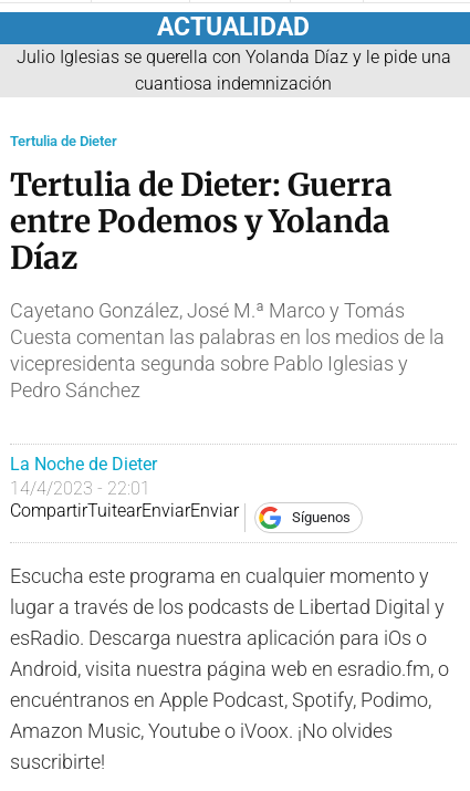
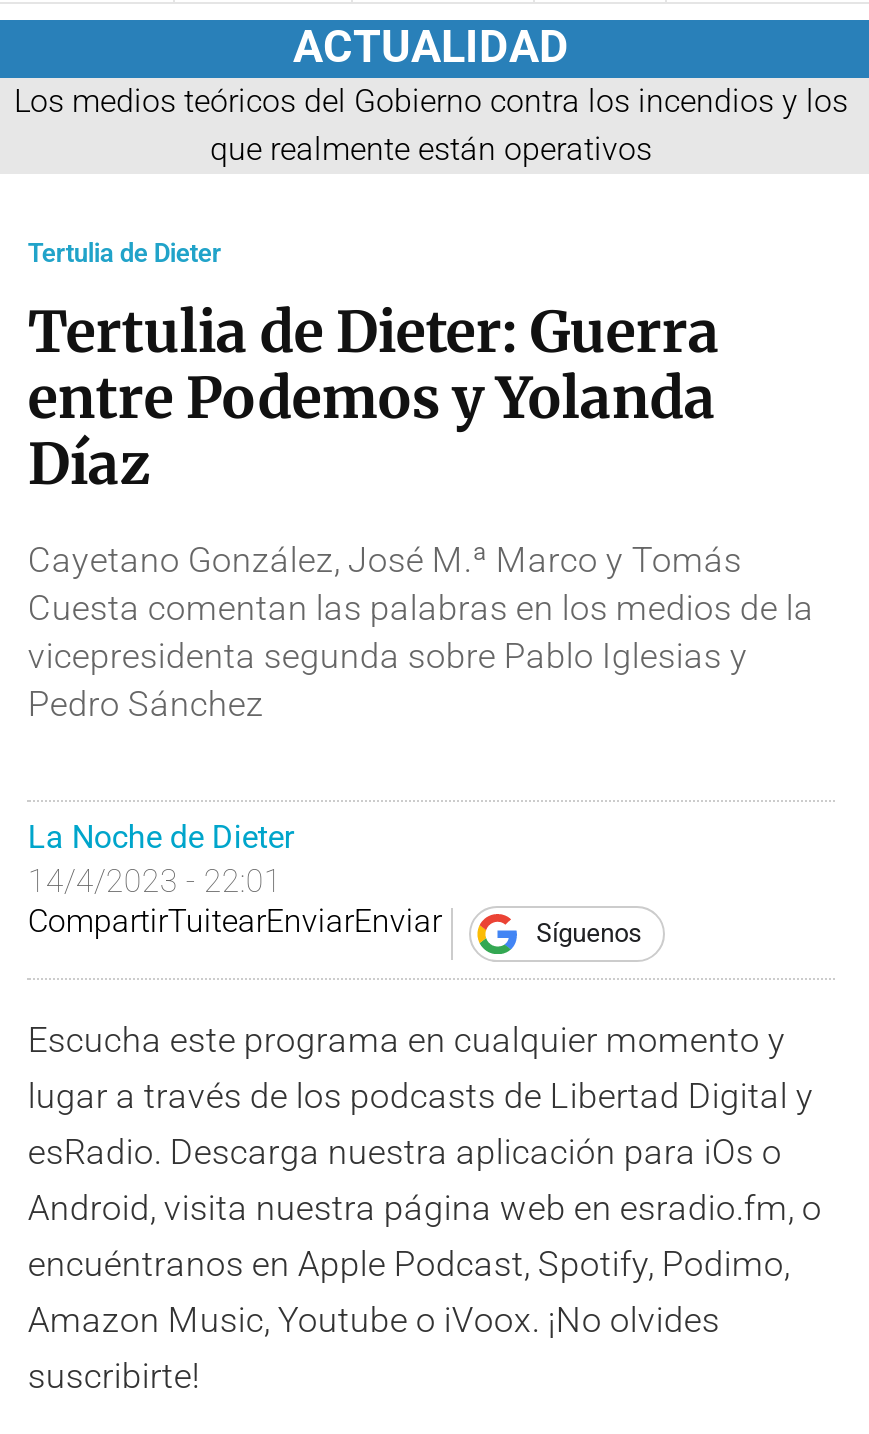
[16,46,451,94] Julio Iglesias se querella con Yolanda Díaz y le pide una | cuantiosa indemnización -> [14,81,848,167] Los medios teóricos del Gobierno contra los incendios y los | que realmente están operativos

